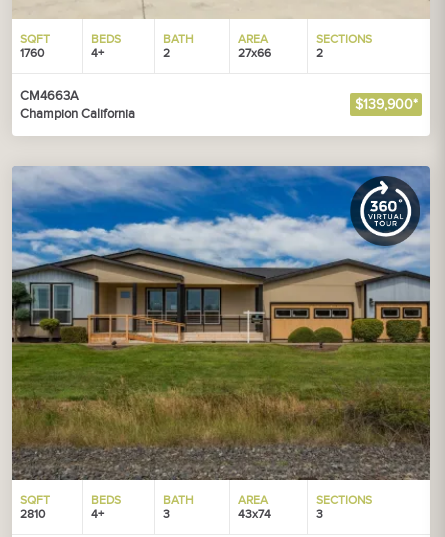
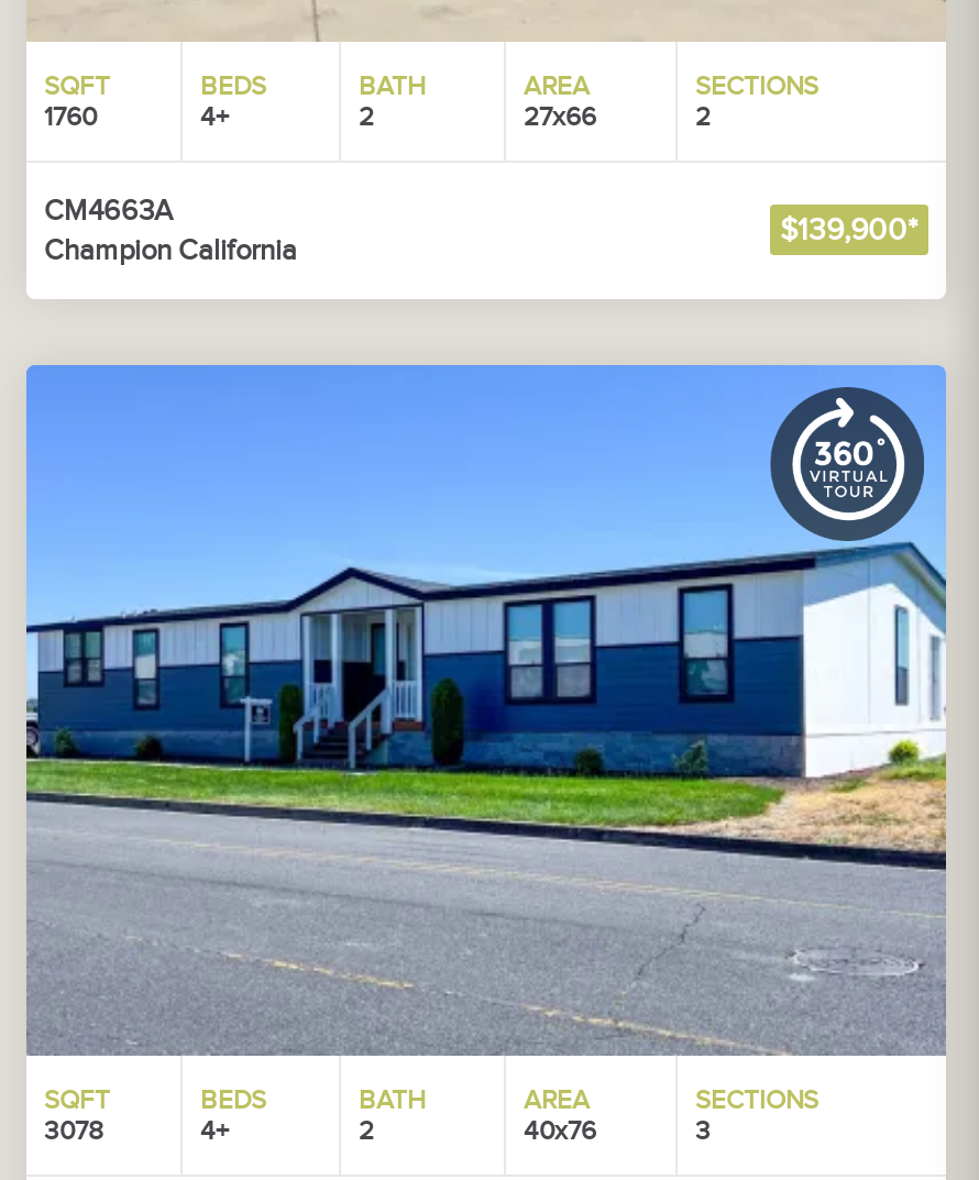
[11,166,431,520] [image] | 2810 -> [24,365,946,1145] [image] | 3078
[163,506,170,520] 3 -> [359,1114,374,1145] 2
[238,506,271,520] 43x74 -> [524,1114,596,1145] 40x76

